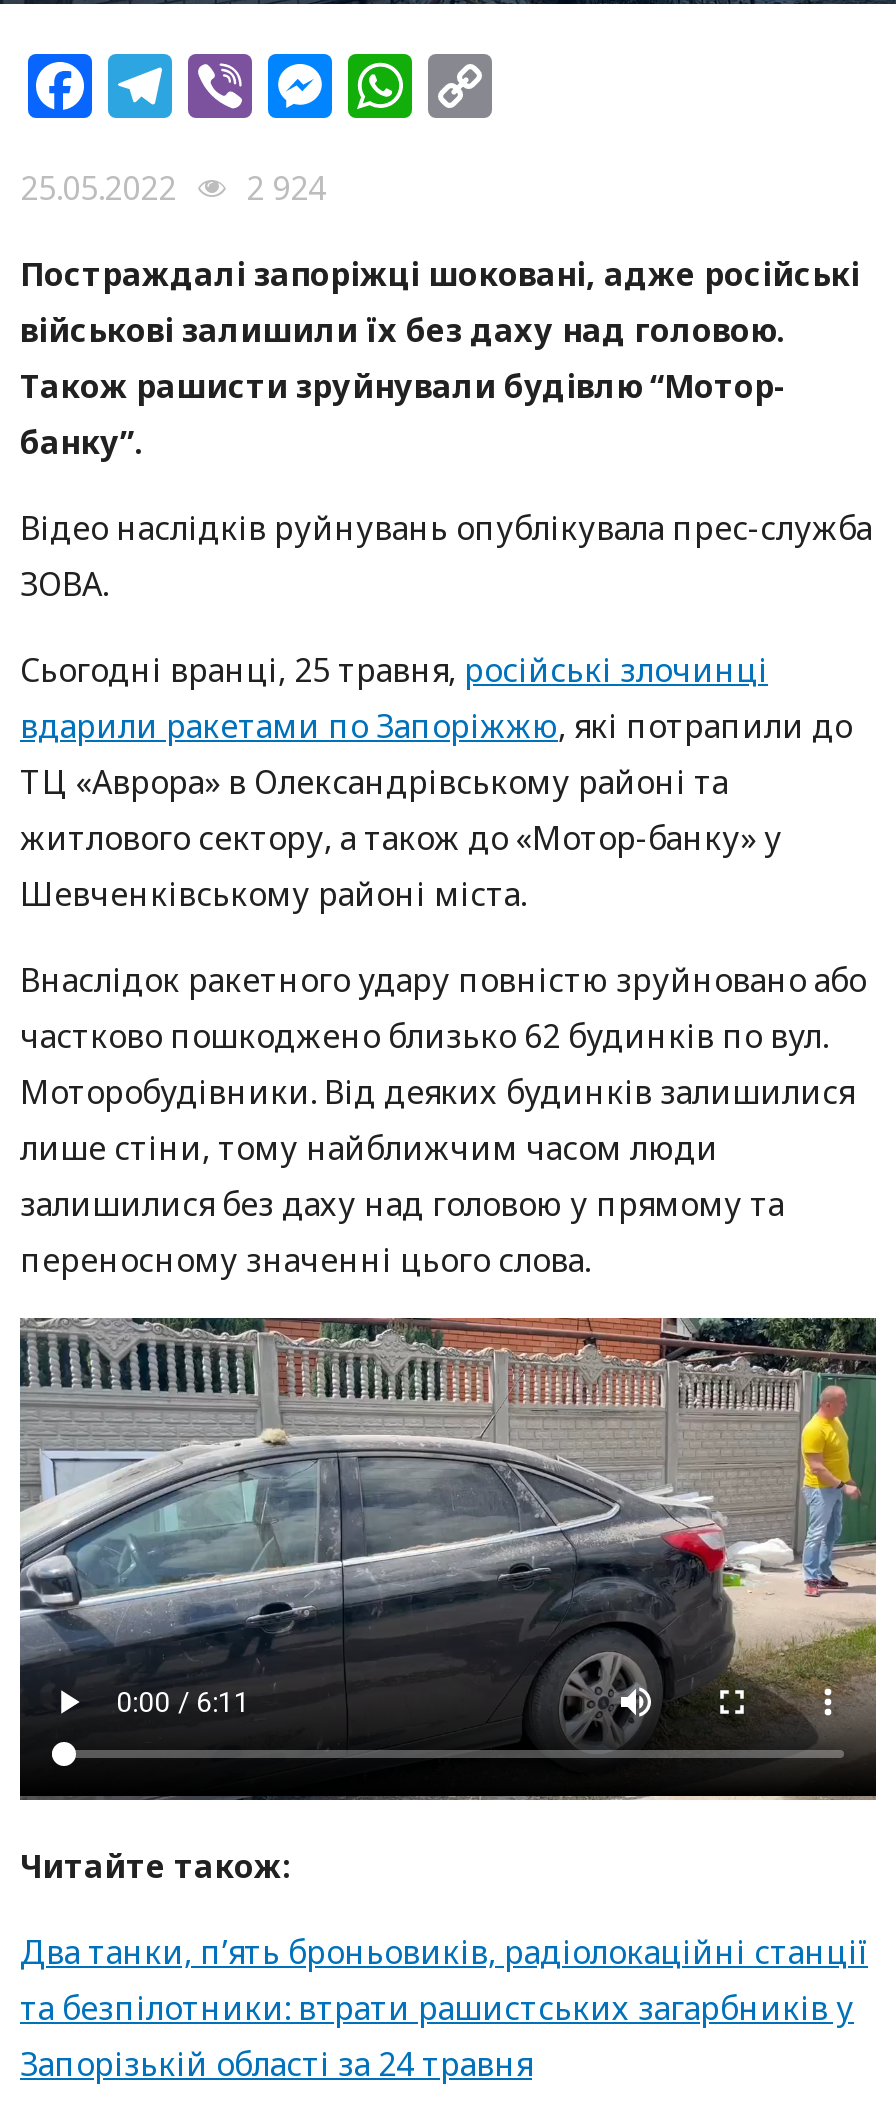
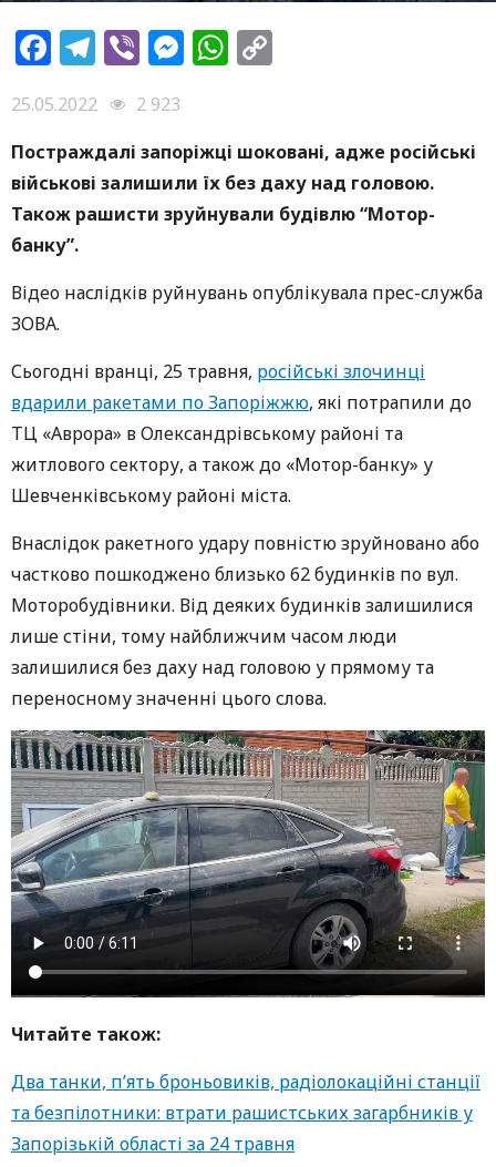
[20,165,326,209] 25.05.2022 2 924 -> [11,92,180,116] 25.05.2022 2 923

